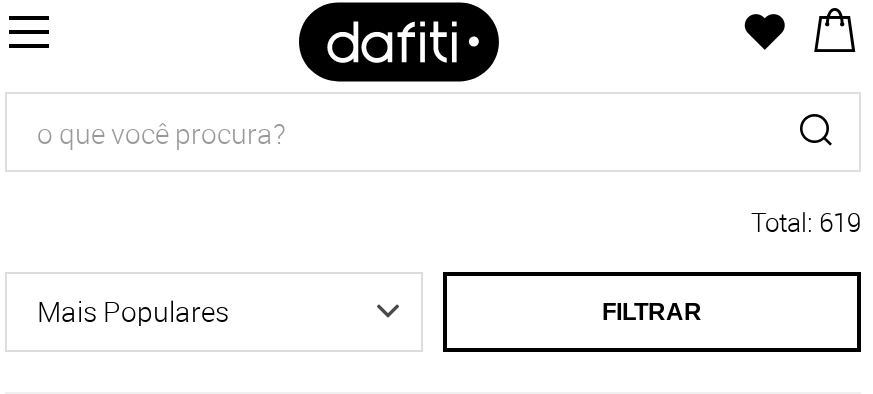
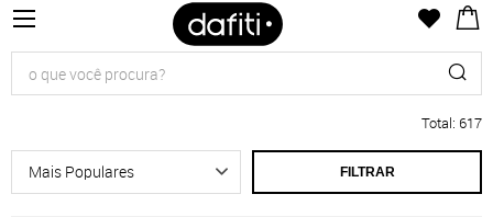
[751,204,861,240] Total: 619 -> [421,113,482,133] Total: 617

